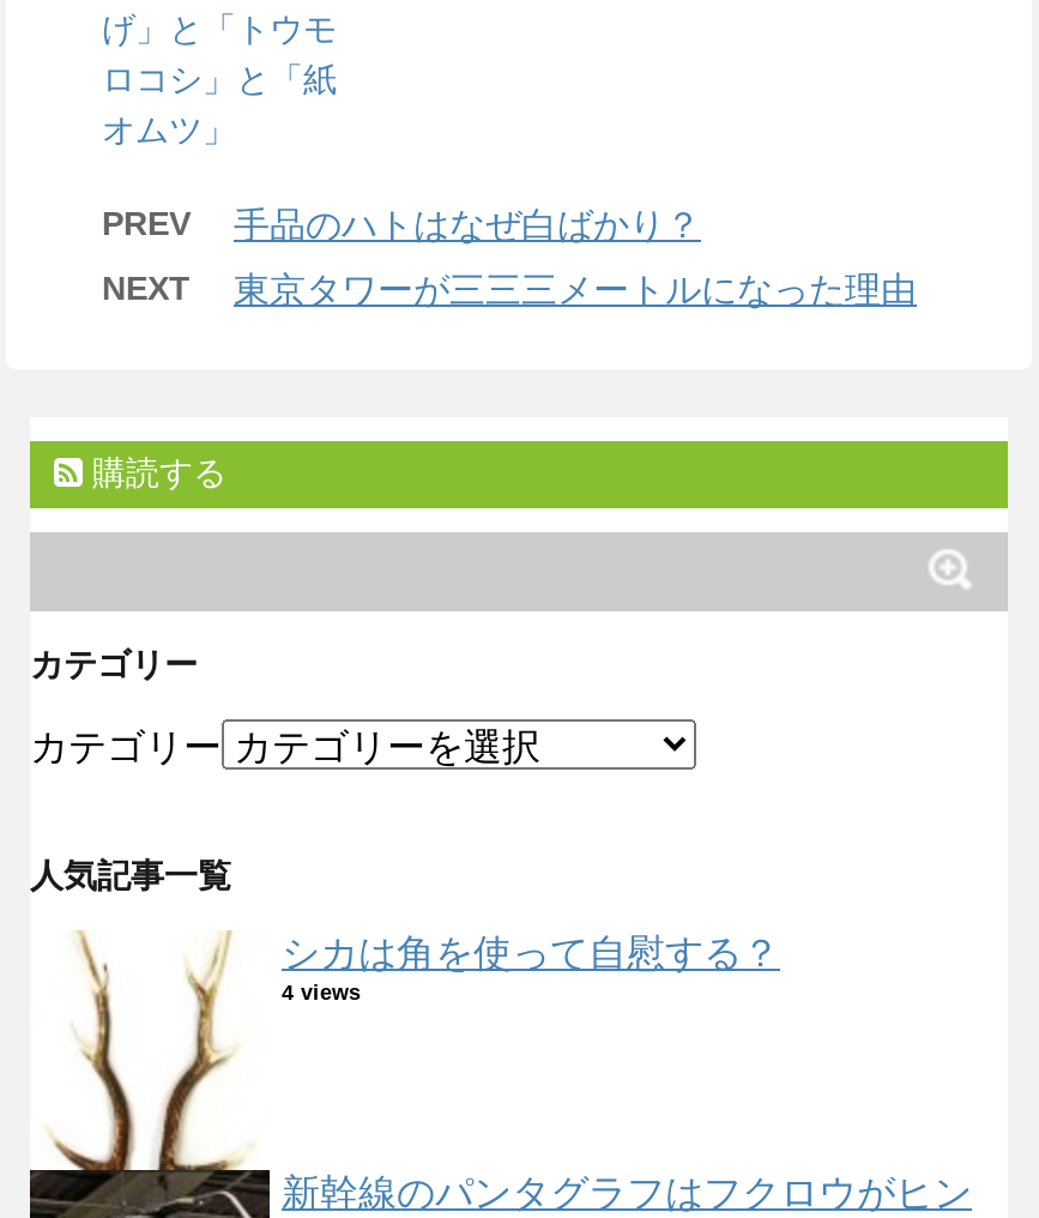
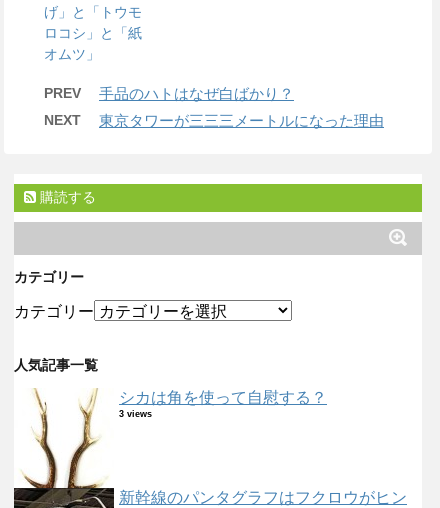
[282,979,361,1003] 4 views -> [119,408,152,418] 3 views

